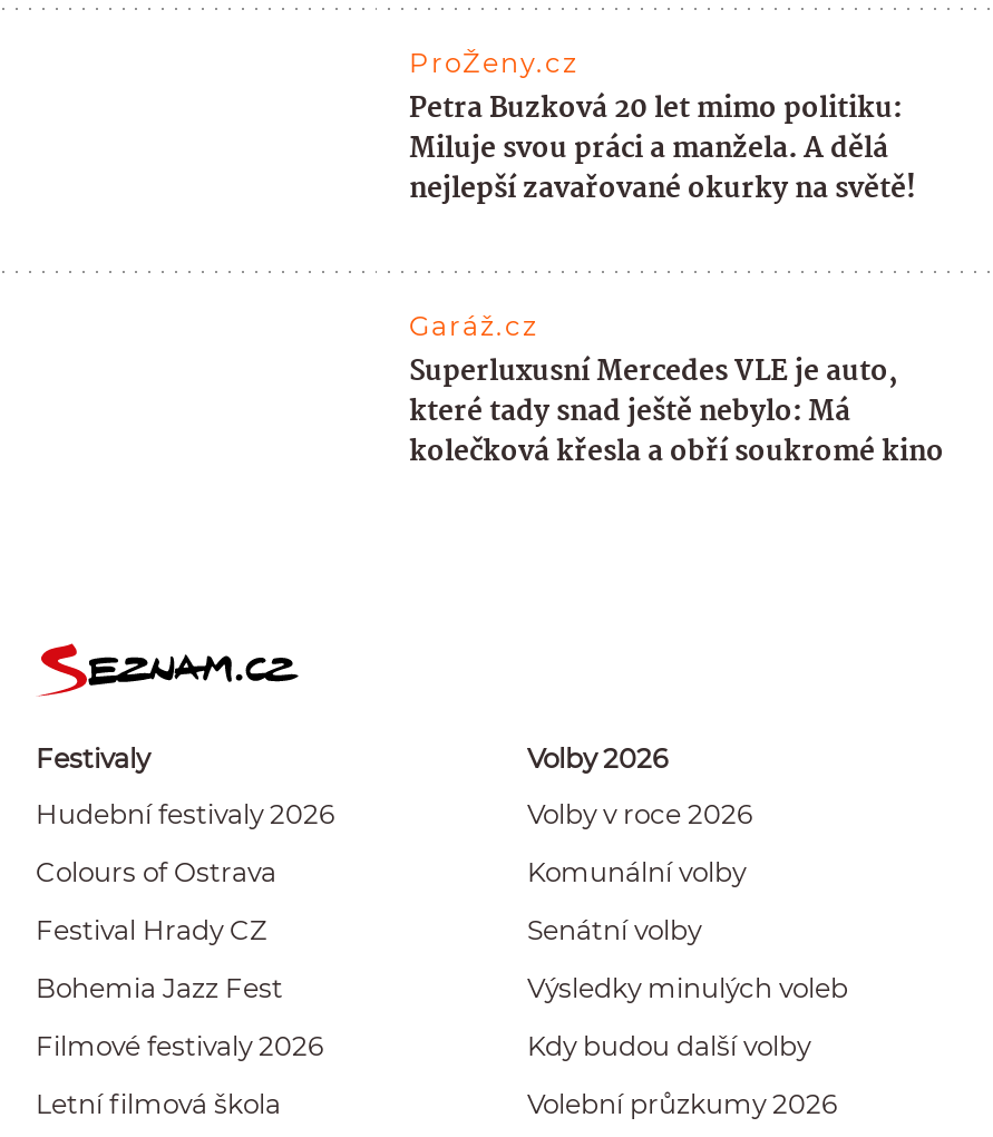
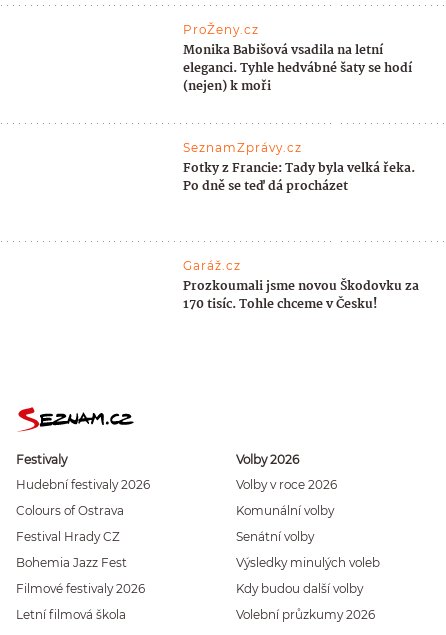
[409,87,915,214] Petra Buzková 20 let mimo politiku: | Miluje svou práci a manžela. A dělá | nejlepší zavařované okurky na světě! -> [183,40,415,197] Monika Babišová vsadila na letní | eleganci. Tyhle hedvábné šaty se hodí | (nejen) k moři | SeznamZprávy.cz | Fotky z Francie: Tady byla velká řeka. | Po dně se teď dá procházet
[409,350,944,477] Superluxusní Mercedes VLE je auto, | které tady snad ještě nebylo: Má | kolečková křesla a obří soukromé kino -> [183,276,419,315] Prozkoumali jsme novou Škodovku za | 170 tisíc. Tohle chceme v Česku!

